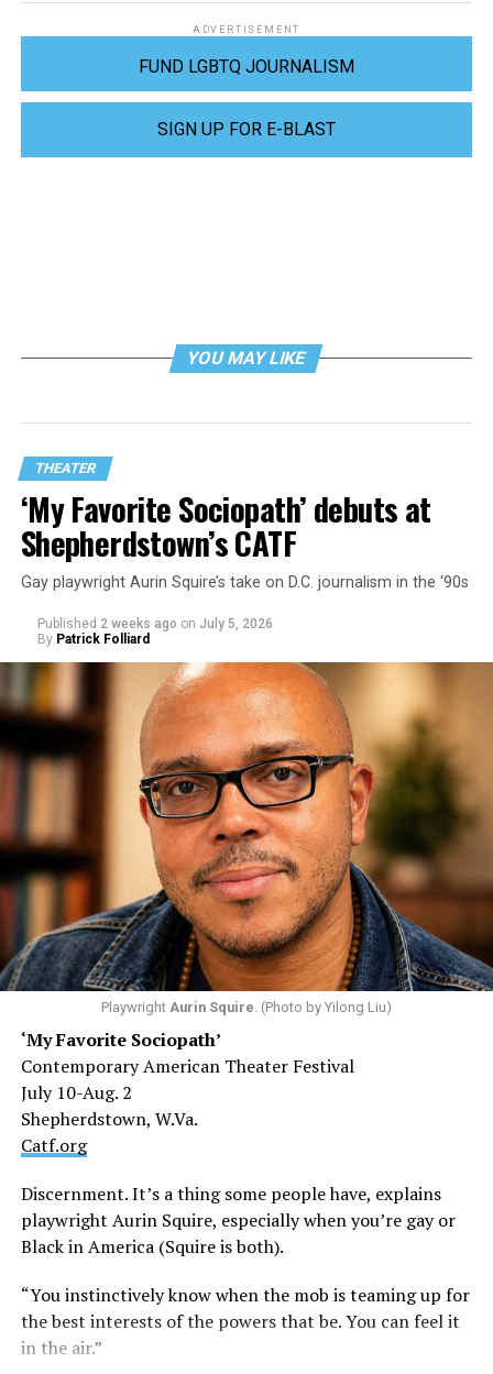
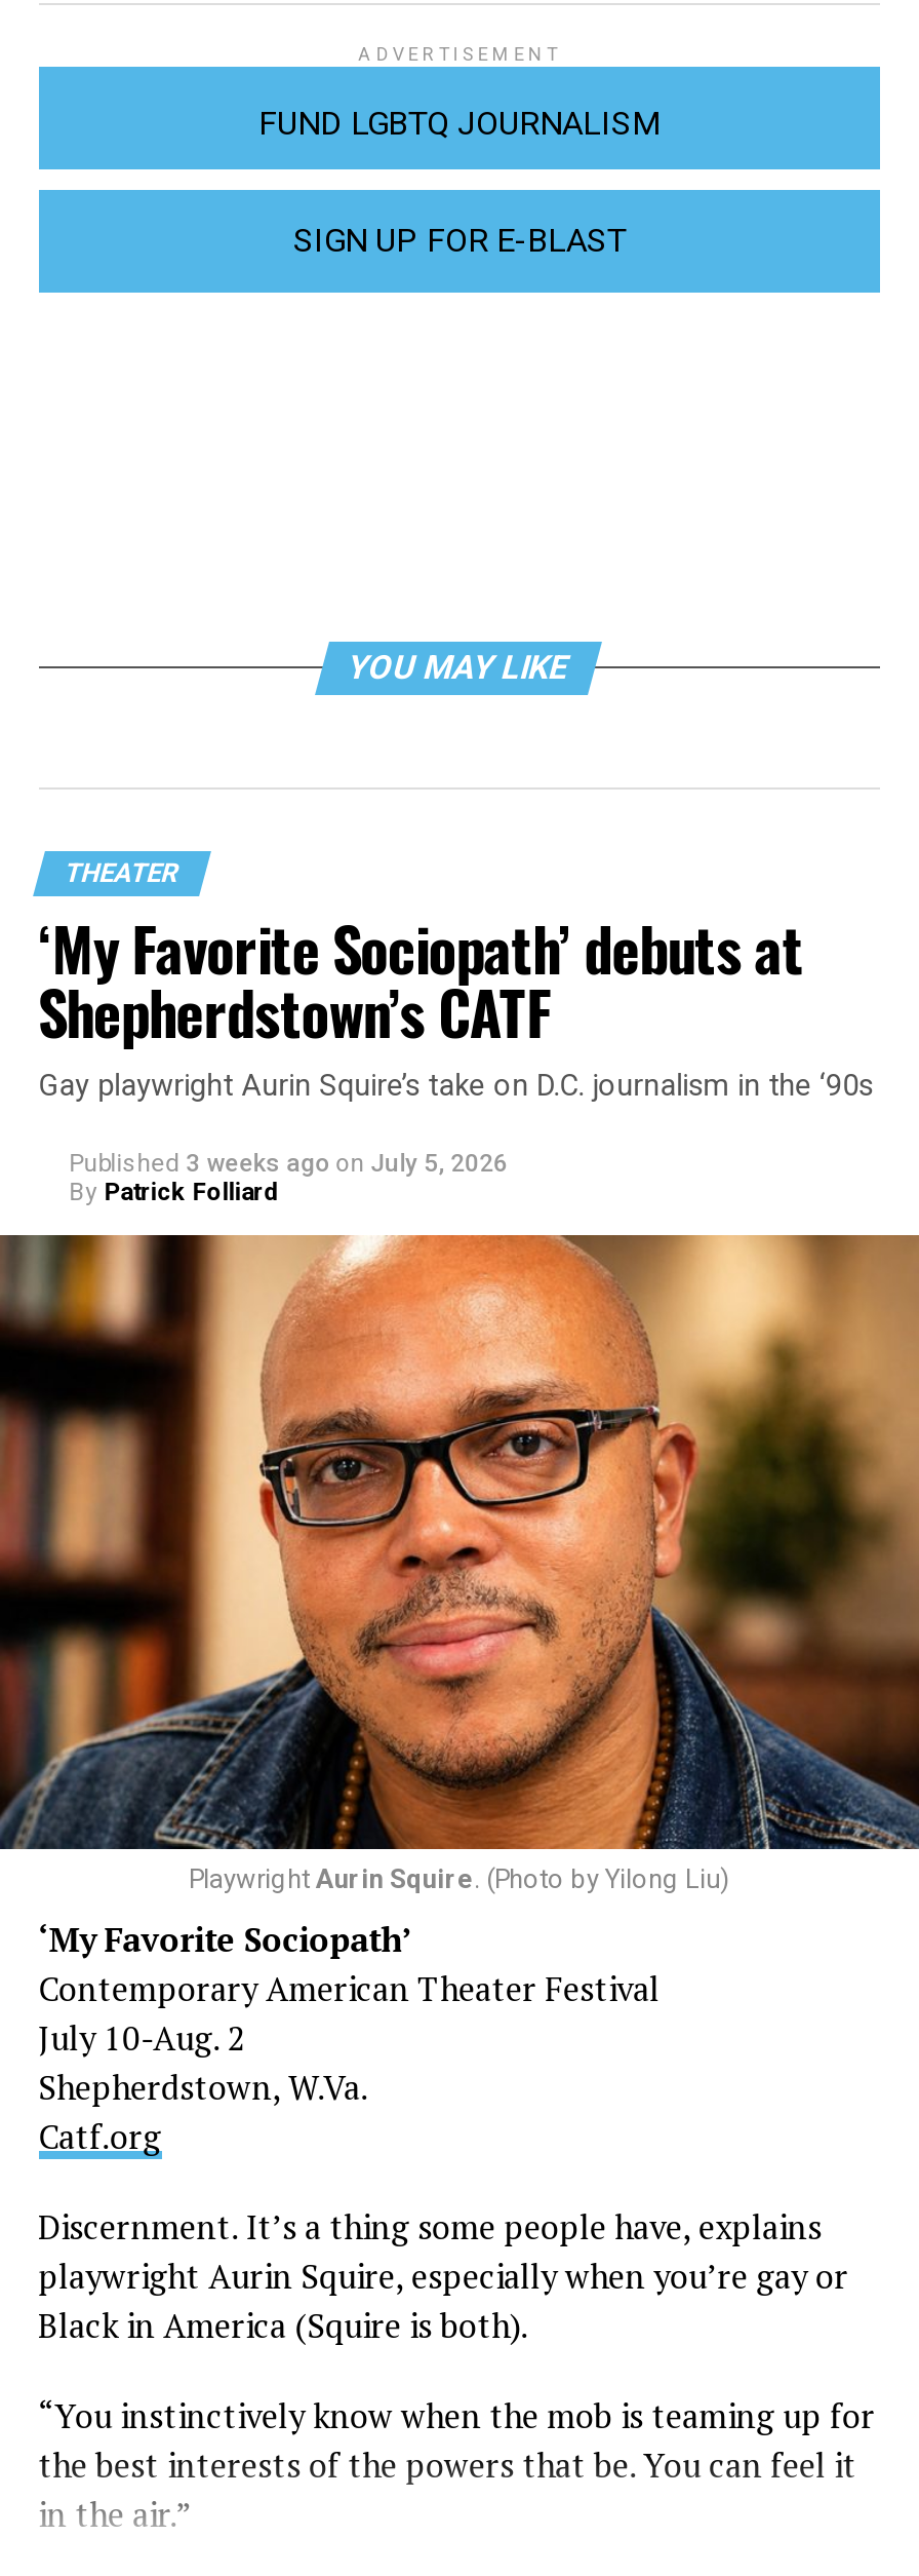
[37,616,273,631] Published 2 weeks ago on July 5, 2026 -> [69,1149,508,1178] Published 3 weeks ago on July 5, 2026

